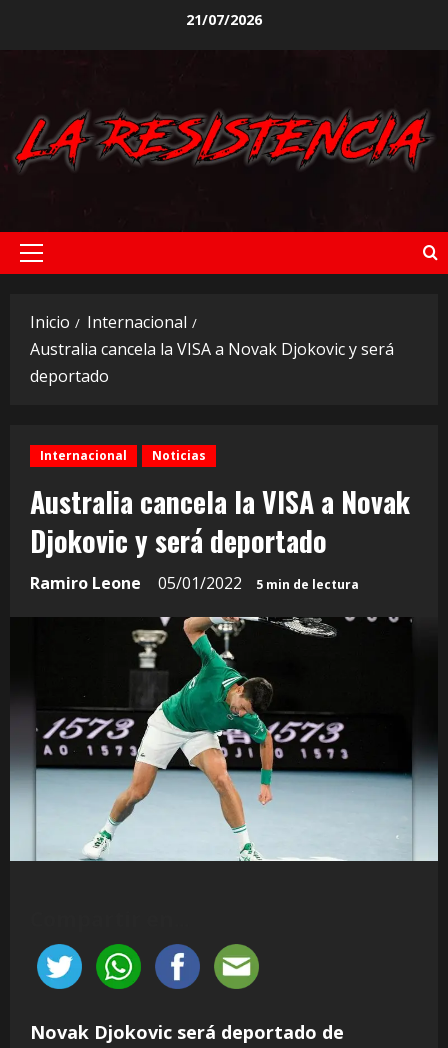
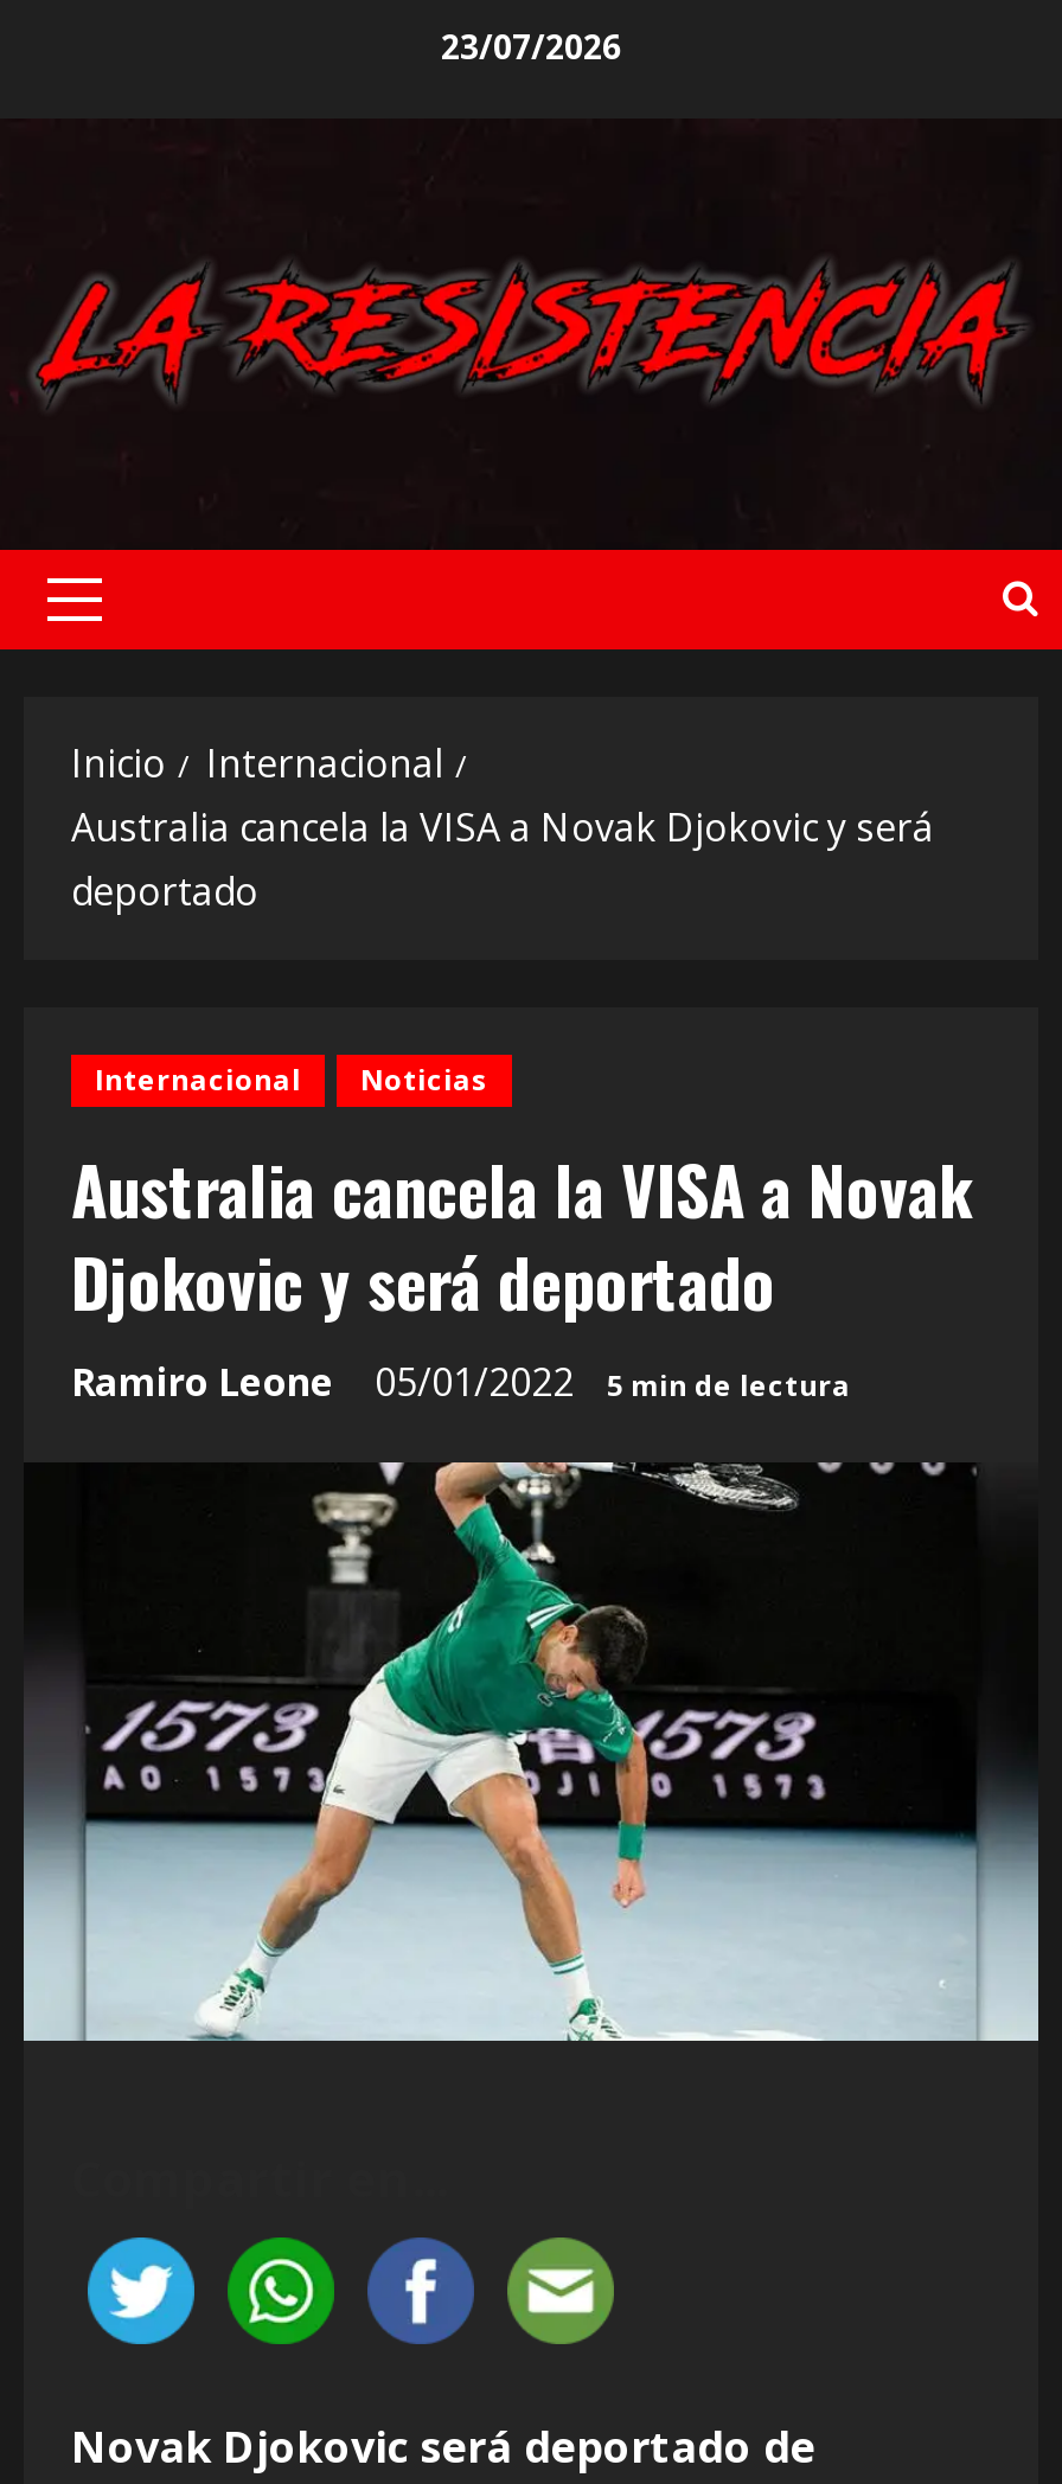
[186,10,262,29] 21/07/2026 -> [441,23,621,68] 23/07/2026

